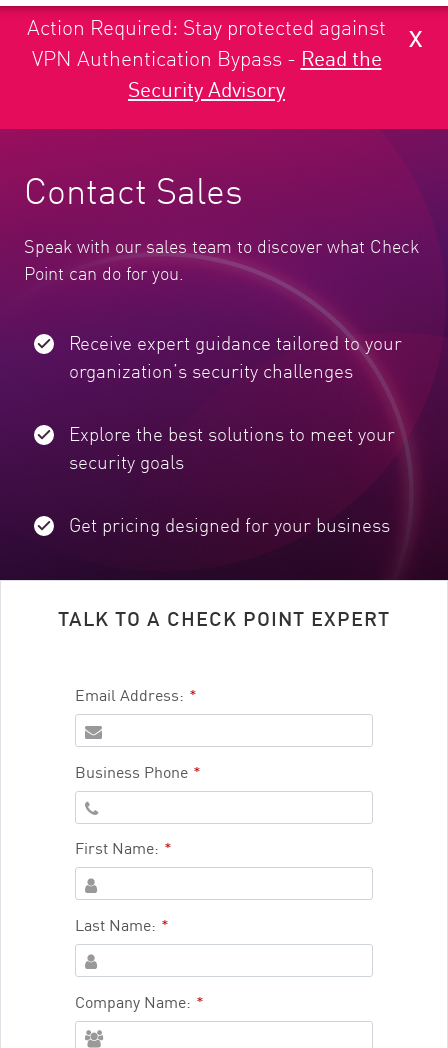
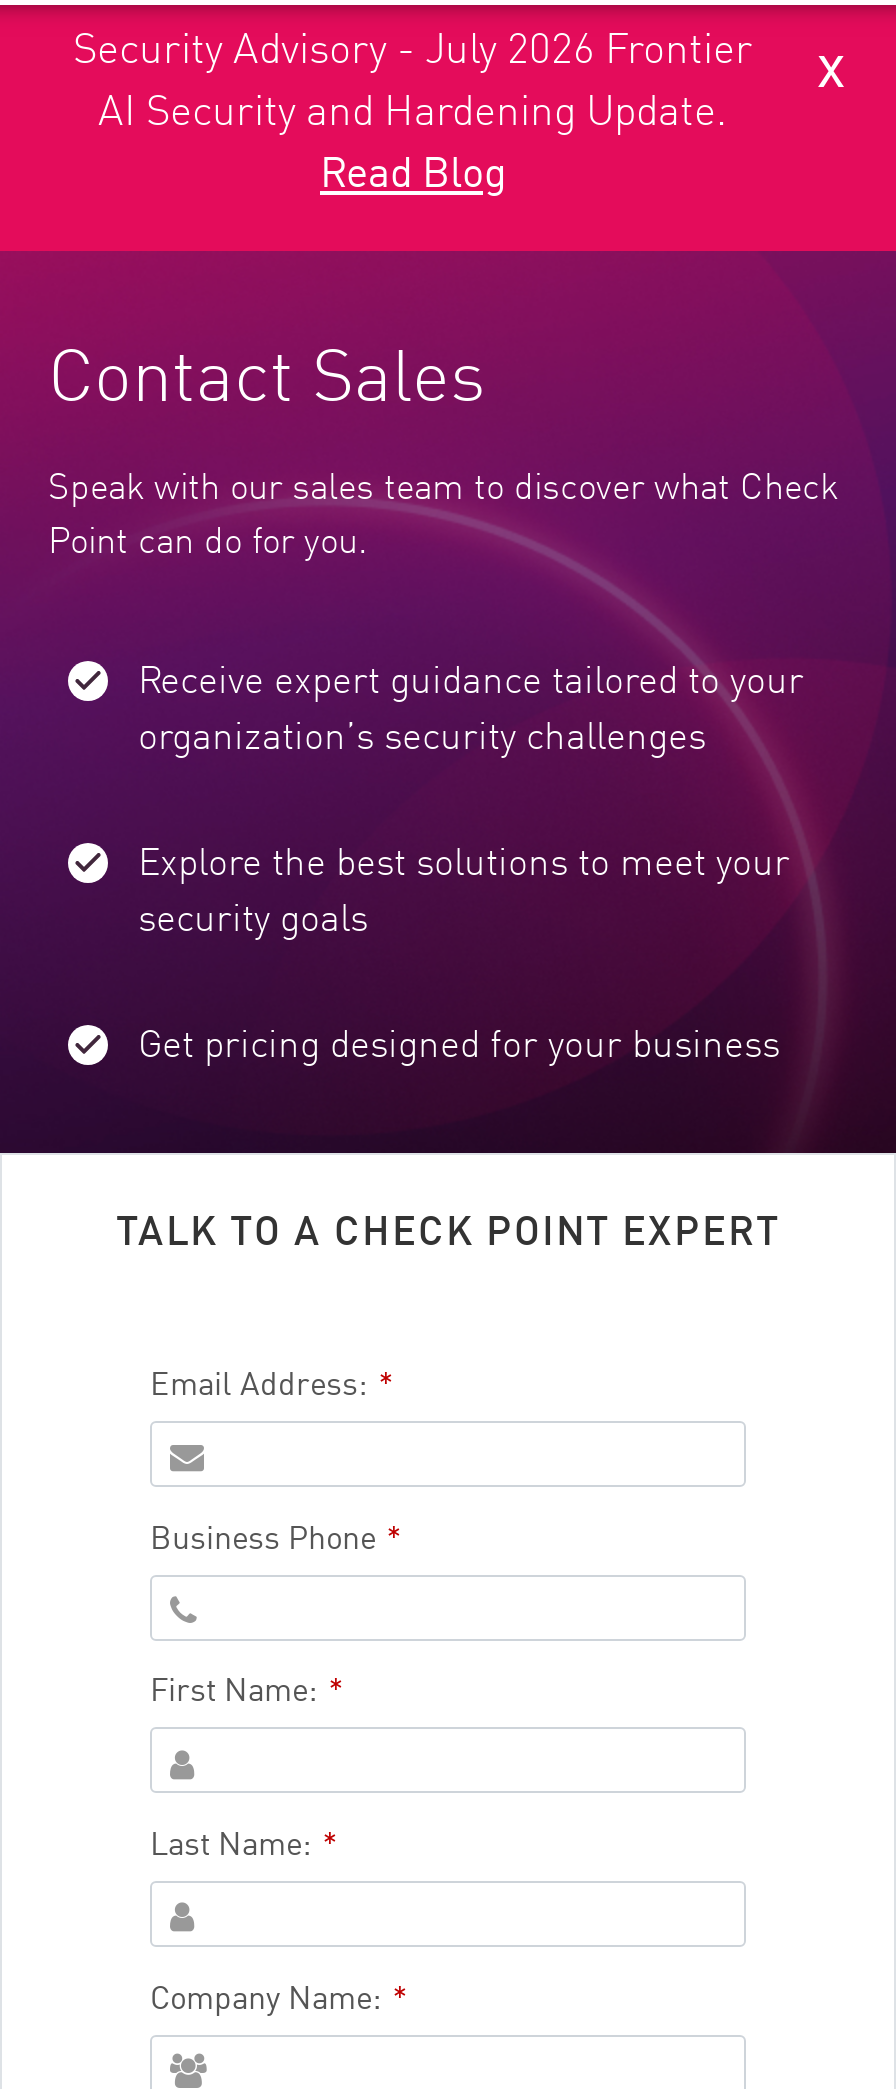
[27,11,386,103] Action Required: Stay protected against | VPN Authentication Bypass - Read the | Security Advisory -> [73,15,753,199] Security Advisory - July 2026 Frontier | AI Security and Hardening Update. | Read Blog

